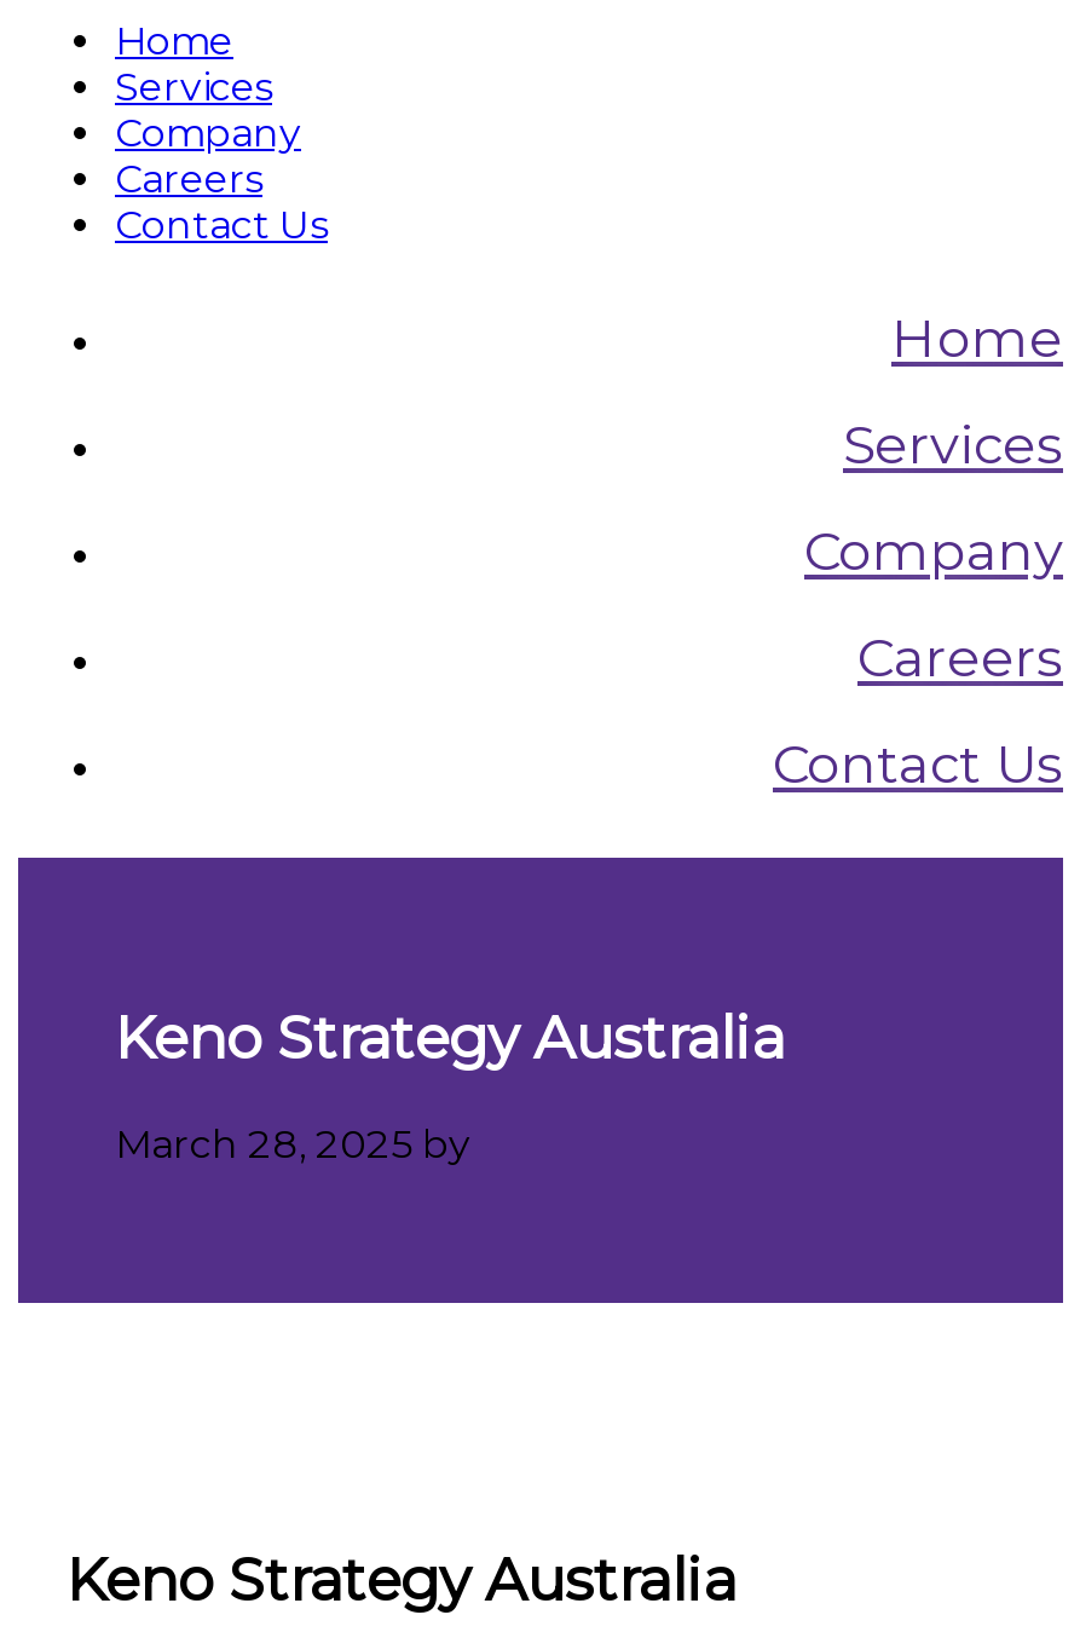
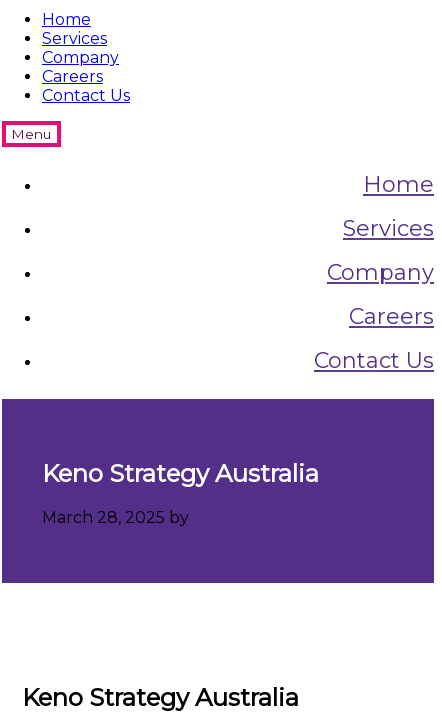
none -> [12,126,51,142] Menu

